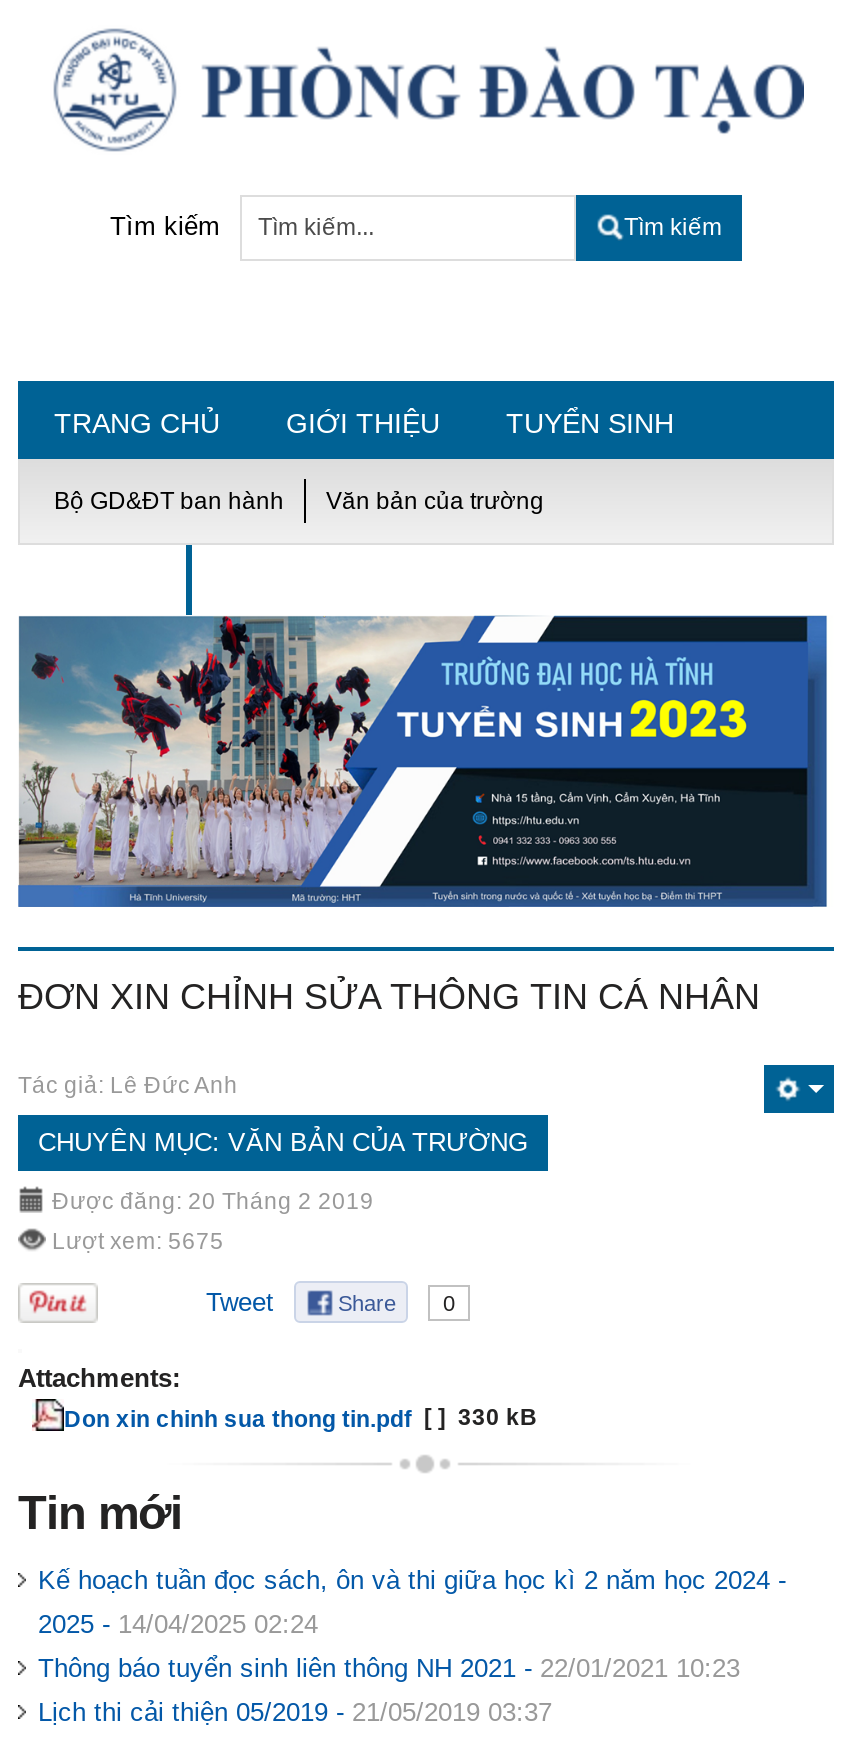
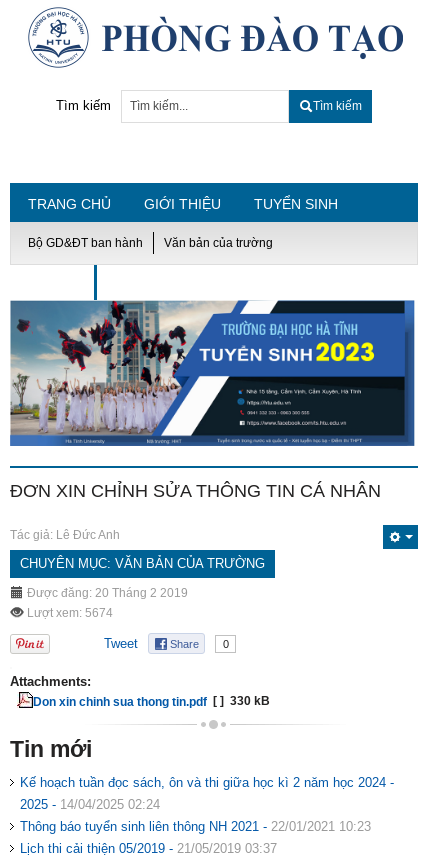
[52,1226,224,1252] Lượt xem: 5675 -> [27,606,113,619] Lượt xem: 5674

